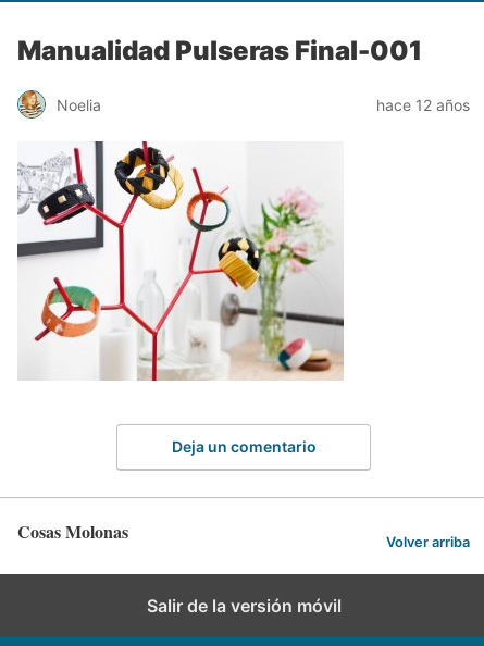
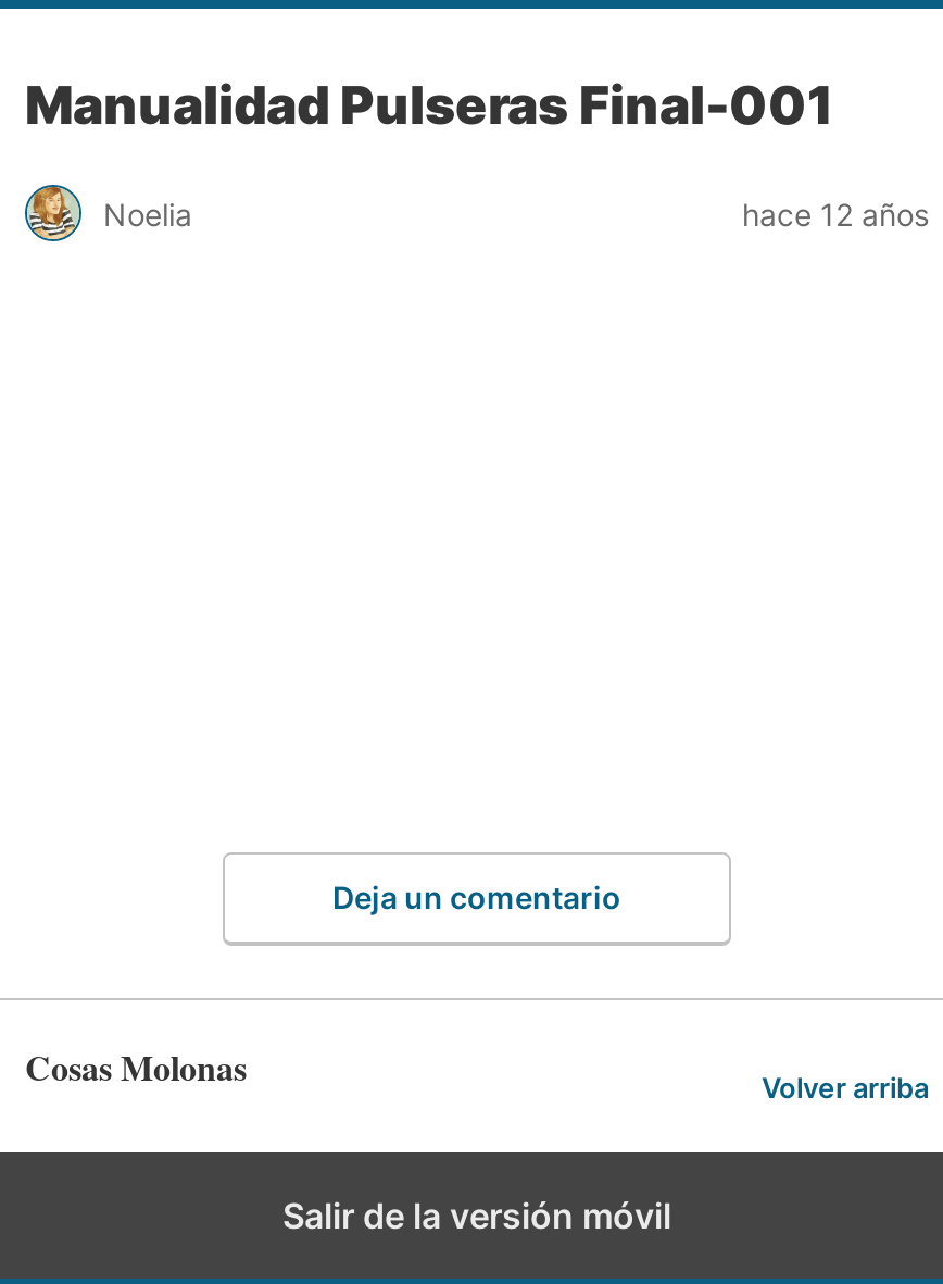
[16,140,345,382] [image] -> none

